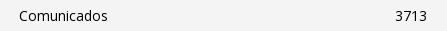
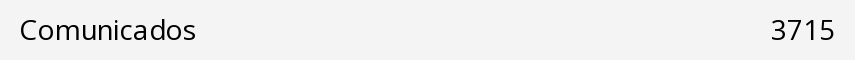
[395,6,427,25] 3713 -> [771,10,835,48] 3715

